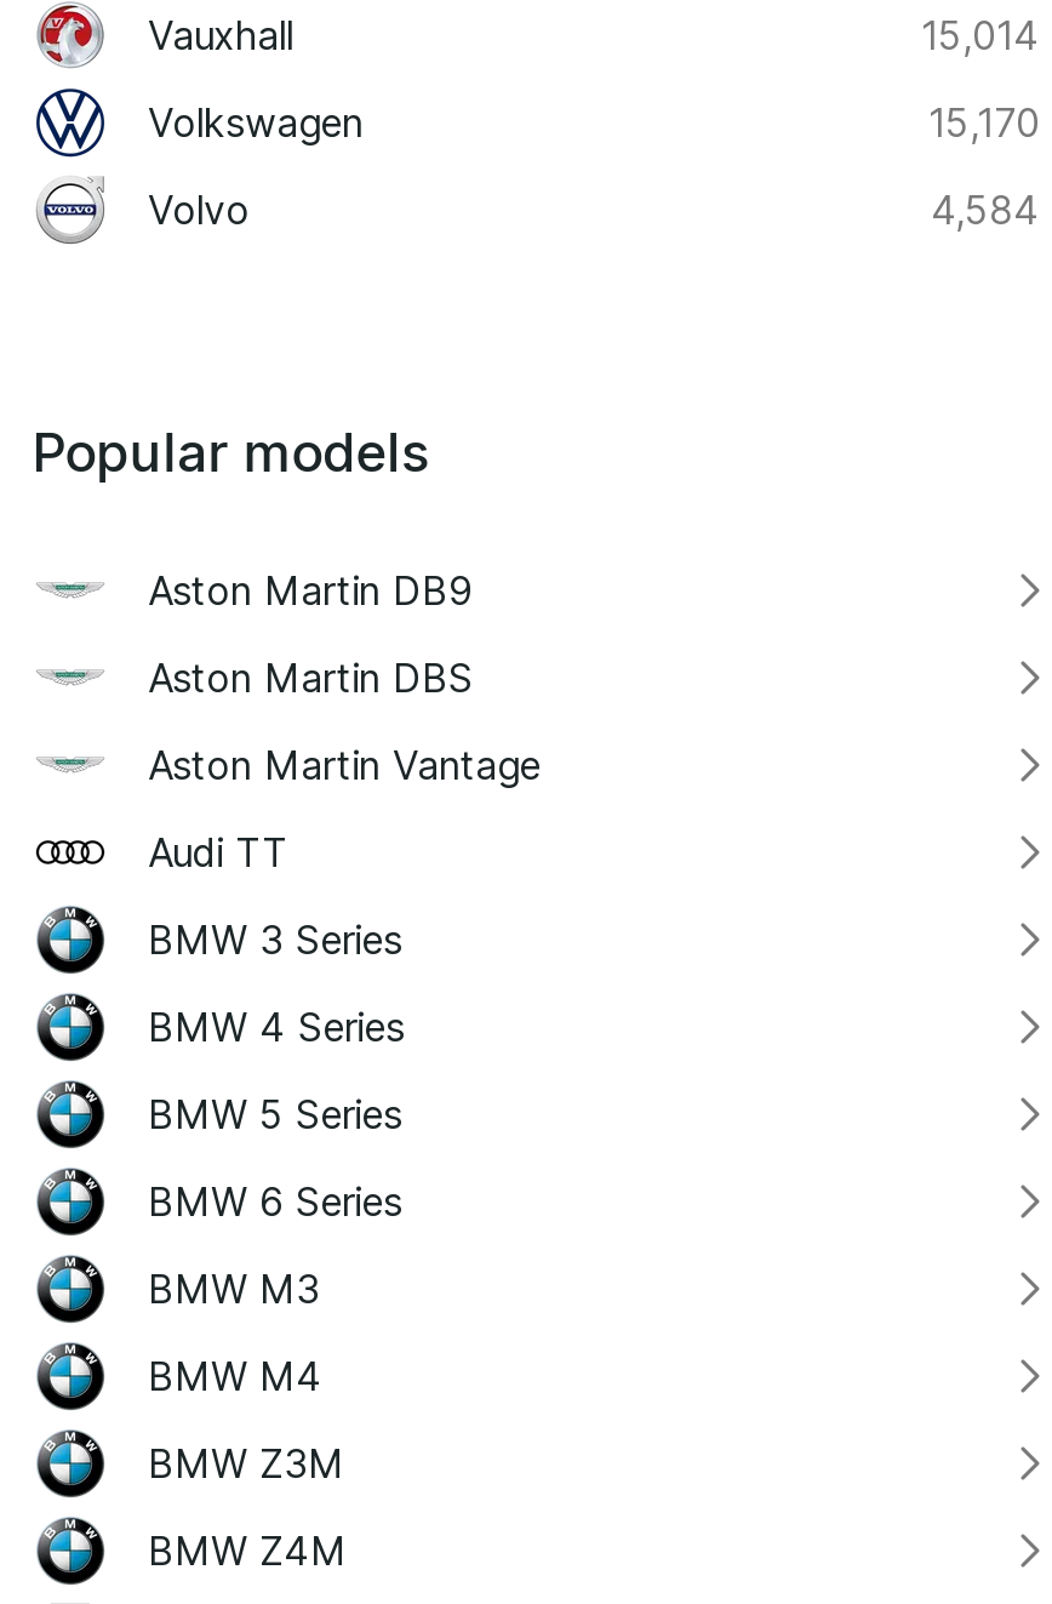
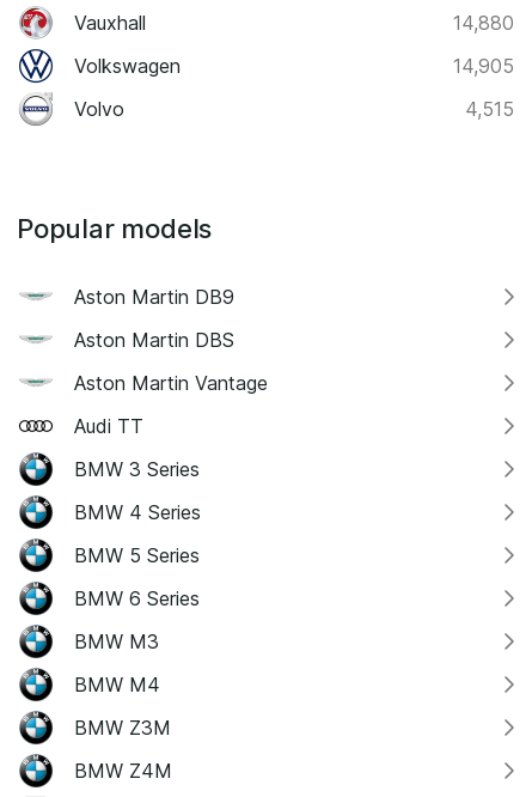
[921,10,1040,58] 15,014 -> [453,10,514,34] 14,880
[928,97,1040,145] 15,170 -> [453,53,514,77] 14,905
[931,184,1040,233] 4,584 -> [465,96,514,120] 4,515

